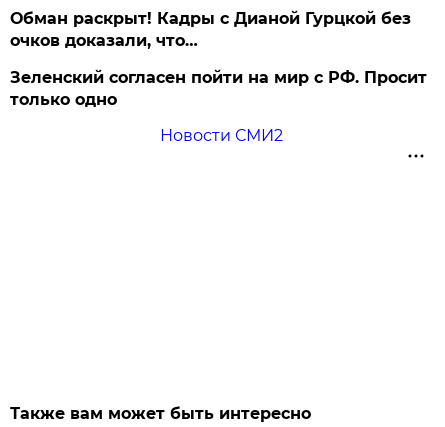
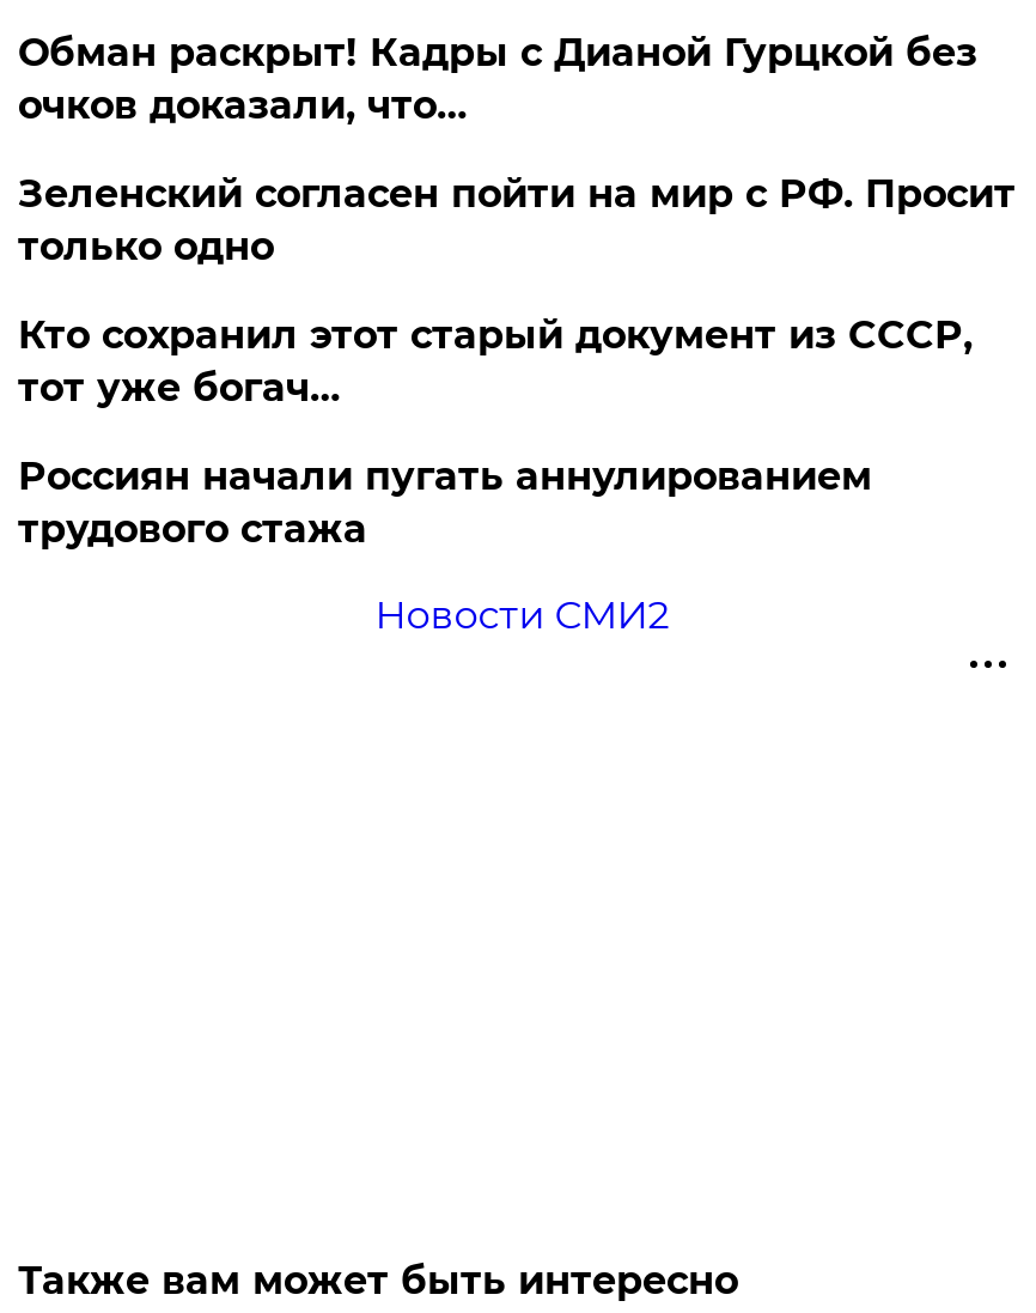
none -> [18,312,972,551] Кто сохранил этот старый документ из СССР, | тот уже богач… | Россиян начали пугать аннулированием | трудового стажа

